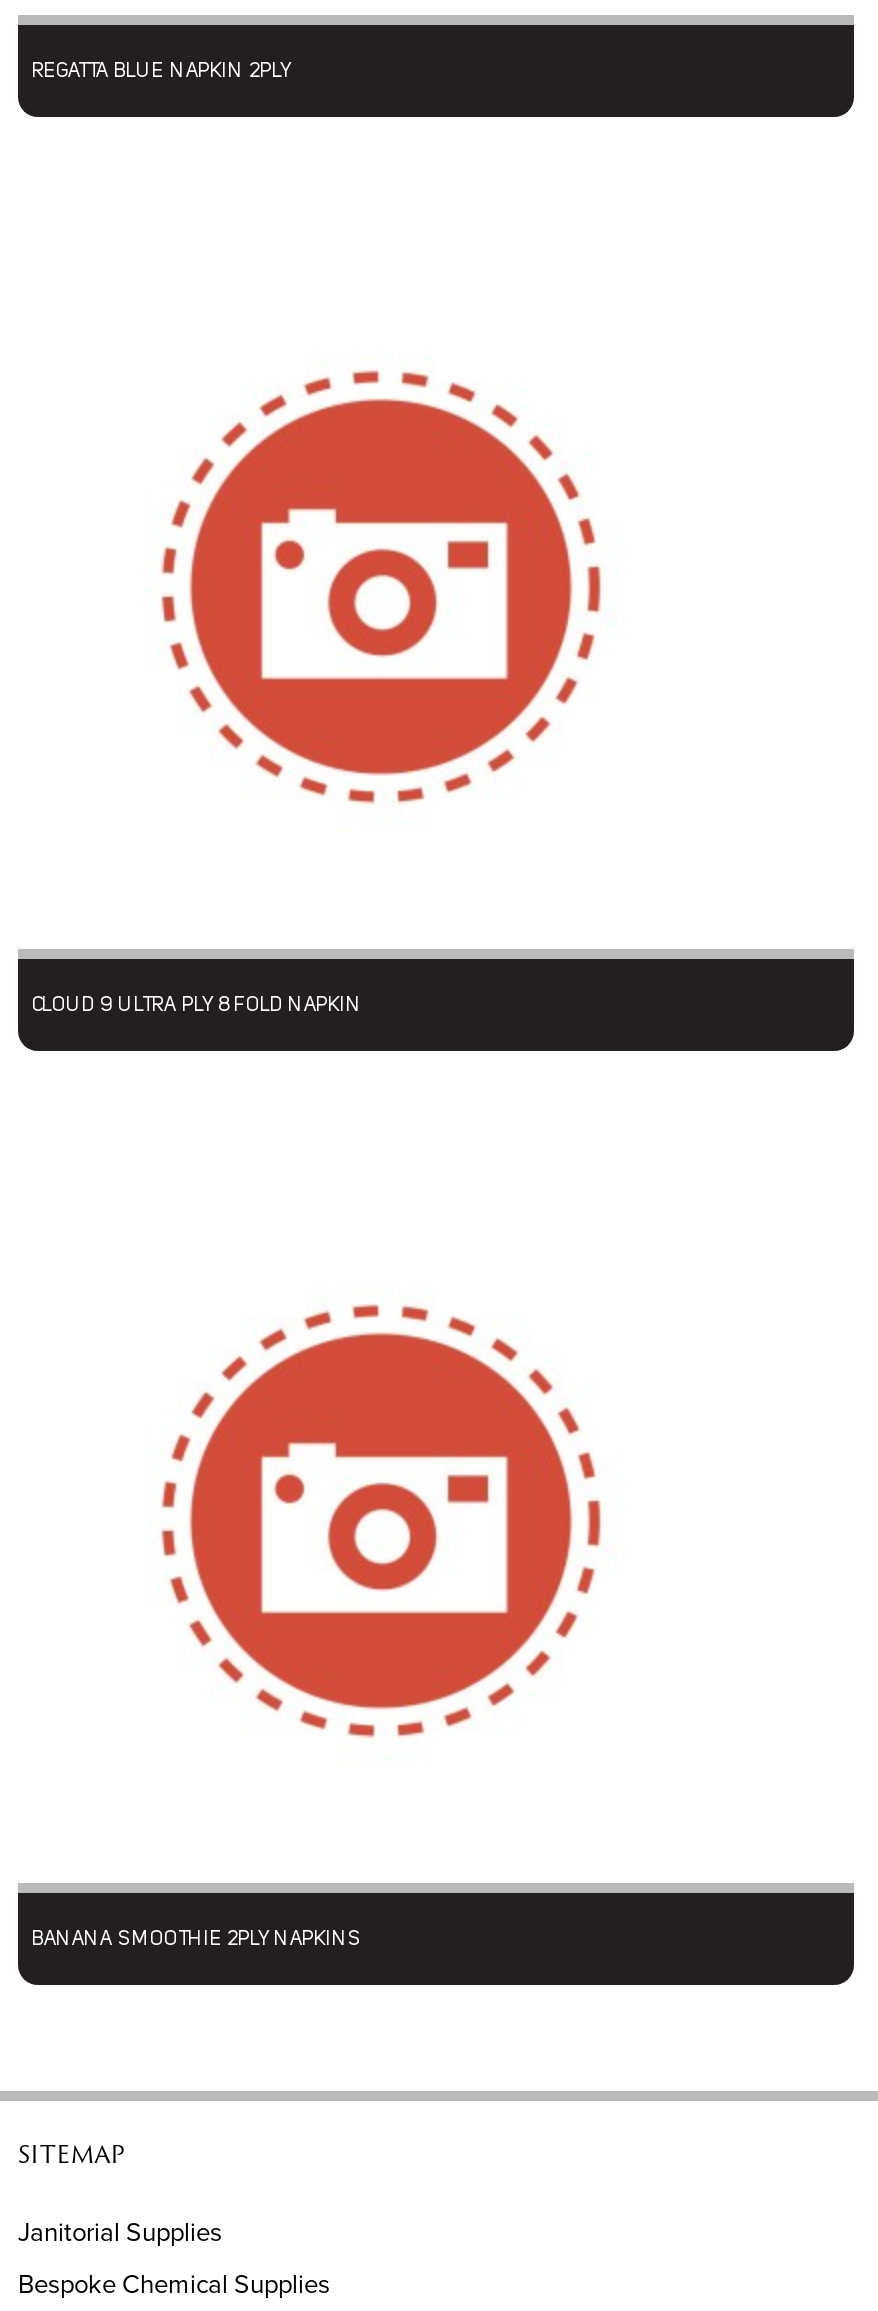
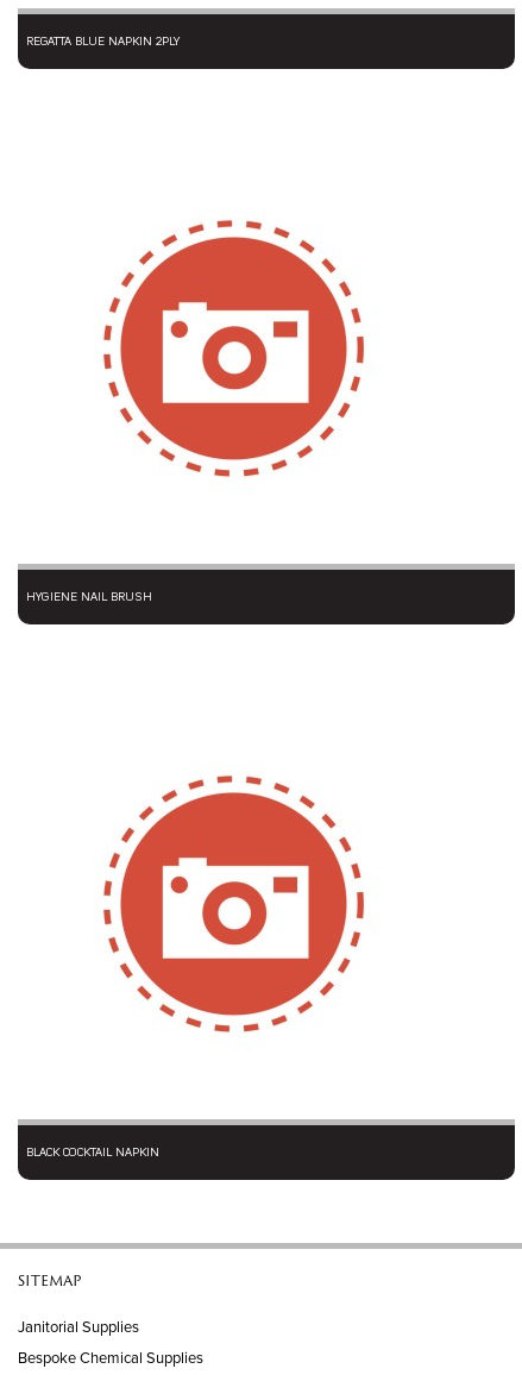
[32,995,362,1015] CLOUD 9 ULTRA PLY 8 FOLD NAPKIN -> [26,591,152,603] HYGIENE NAIL BRUSH
[32,1929,362,1949] BANANA SMOOTHIE 2PLY NAPKINS -> [26,1147,159,1159] BLACK COCKTAIL NAPKIN

